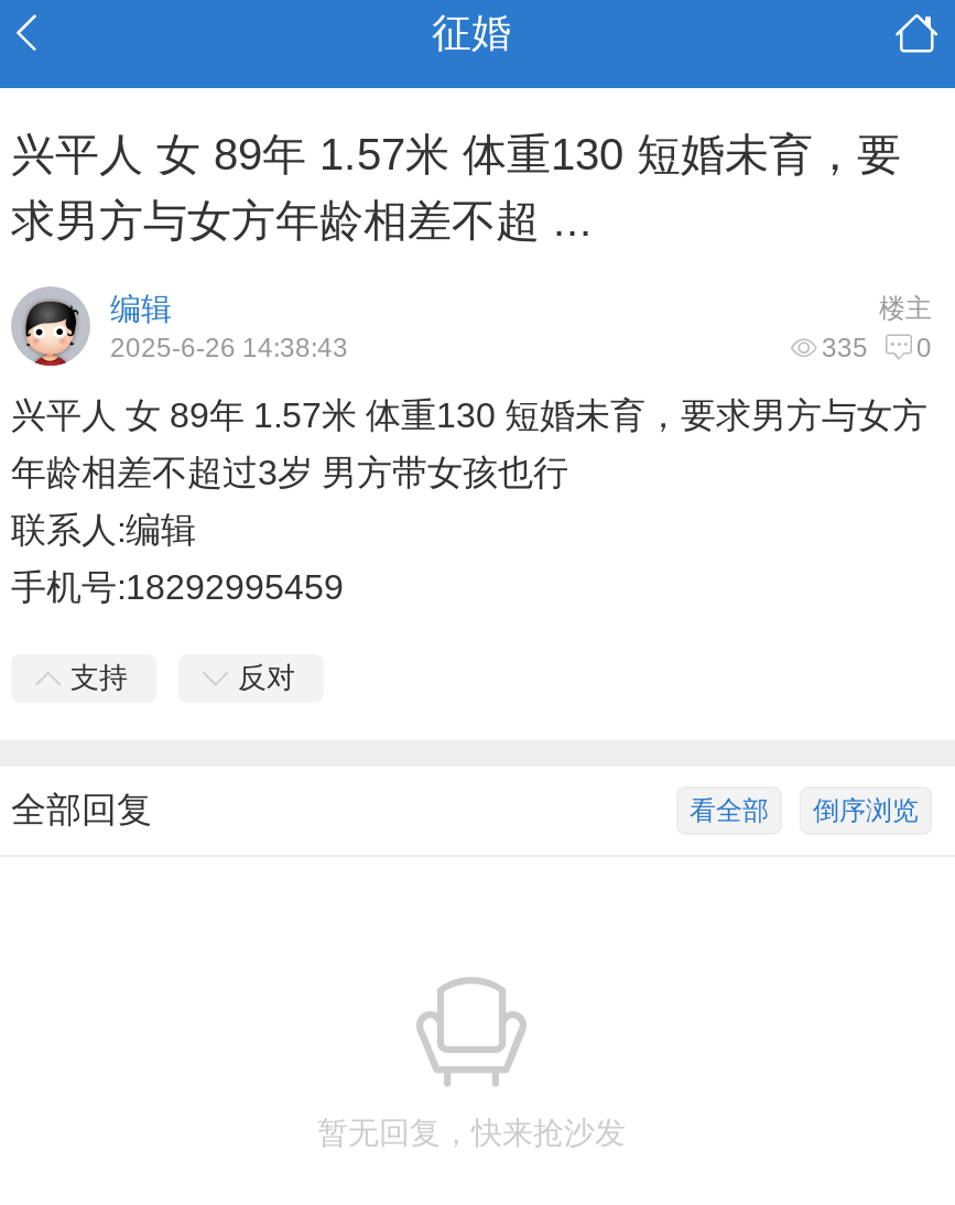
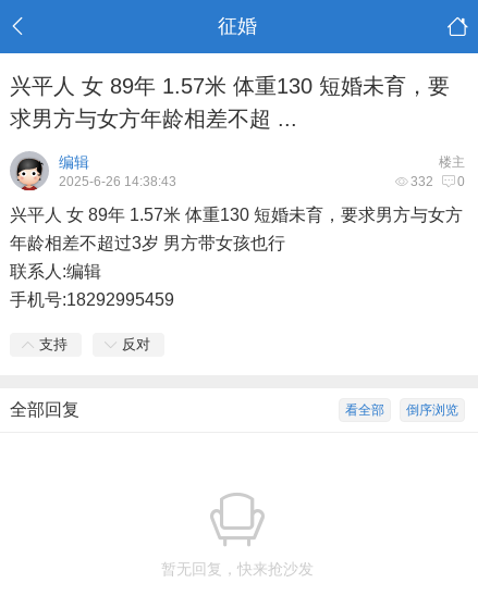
[822,333,932,363] 335 0 -> [410,174,465,189] 332 0

